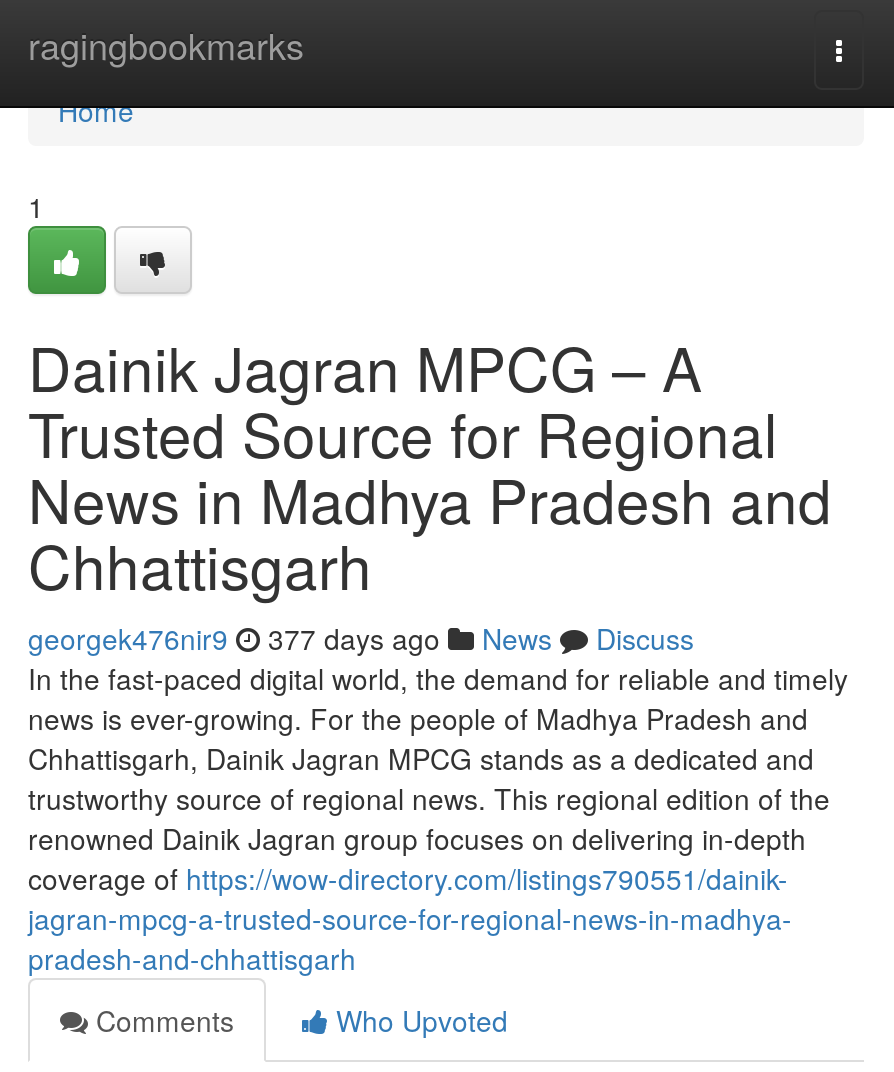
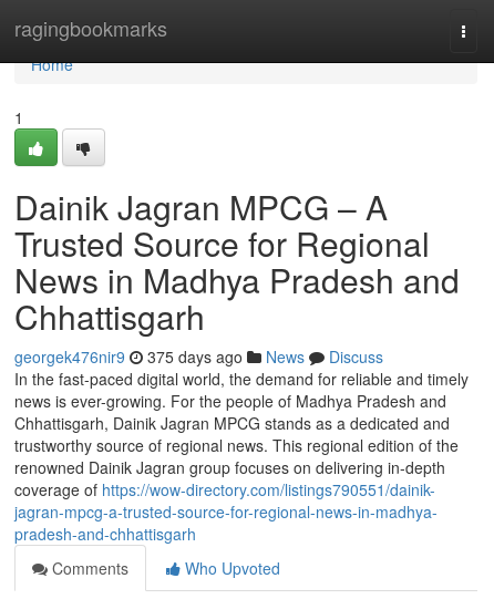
[28,618,694,658] georgek476nir9 377 days ago News Discuss -> [14,345,383,368] georgek476nir9 375 days ago News Discuss

